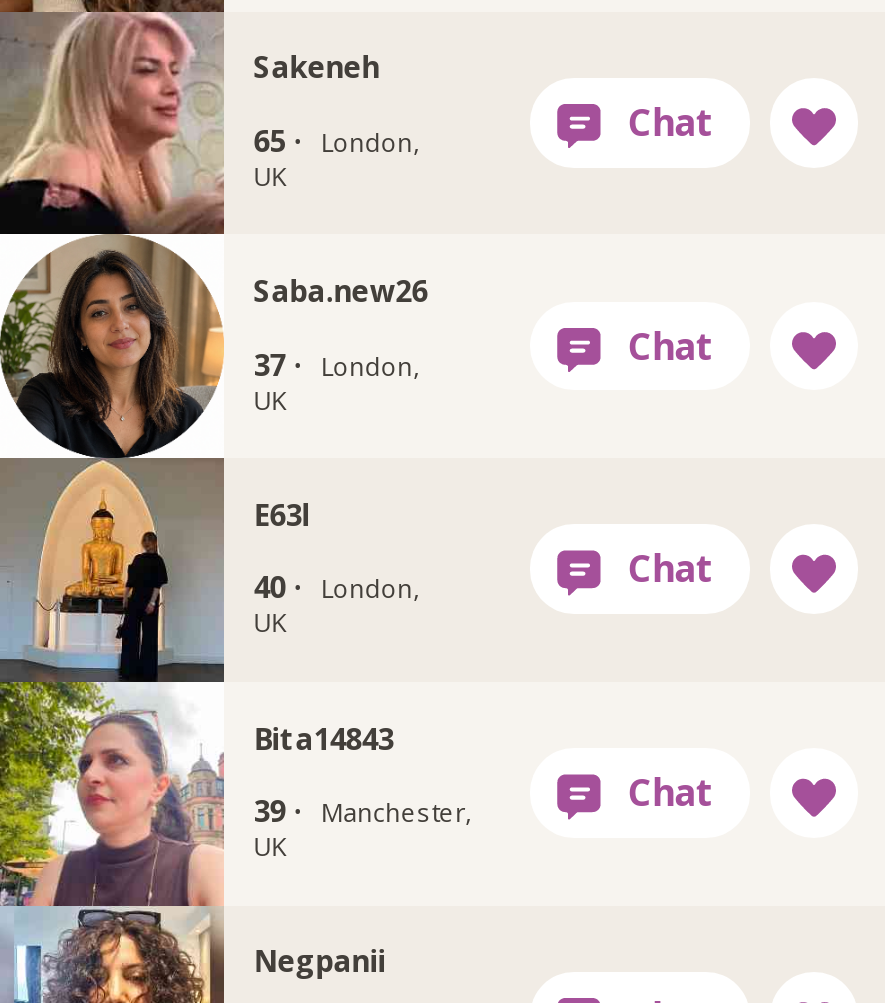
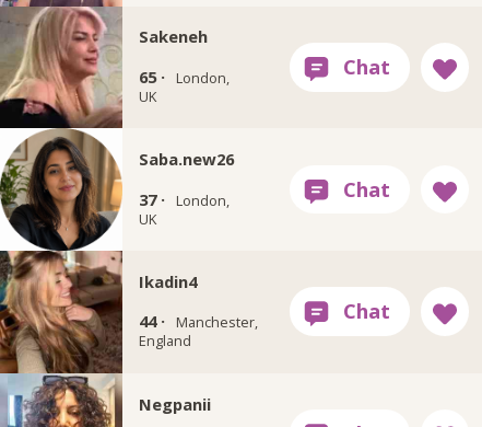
[6,458,471,908] [image] | E63l | 40 · London, | UK | Bita14843 | 39 · Manchester, | UK -> [3,250,258,374] [image] | Ikadin4 | 44 · Manchester, | England

